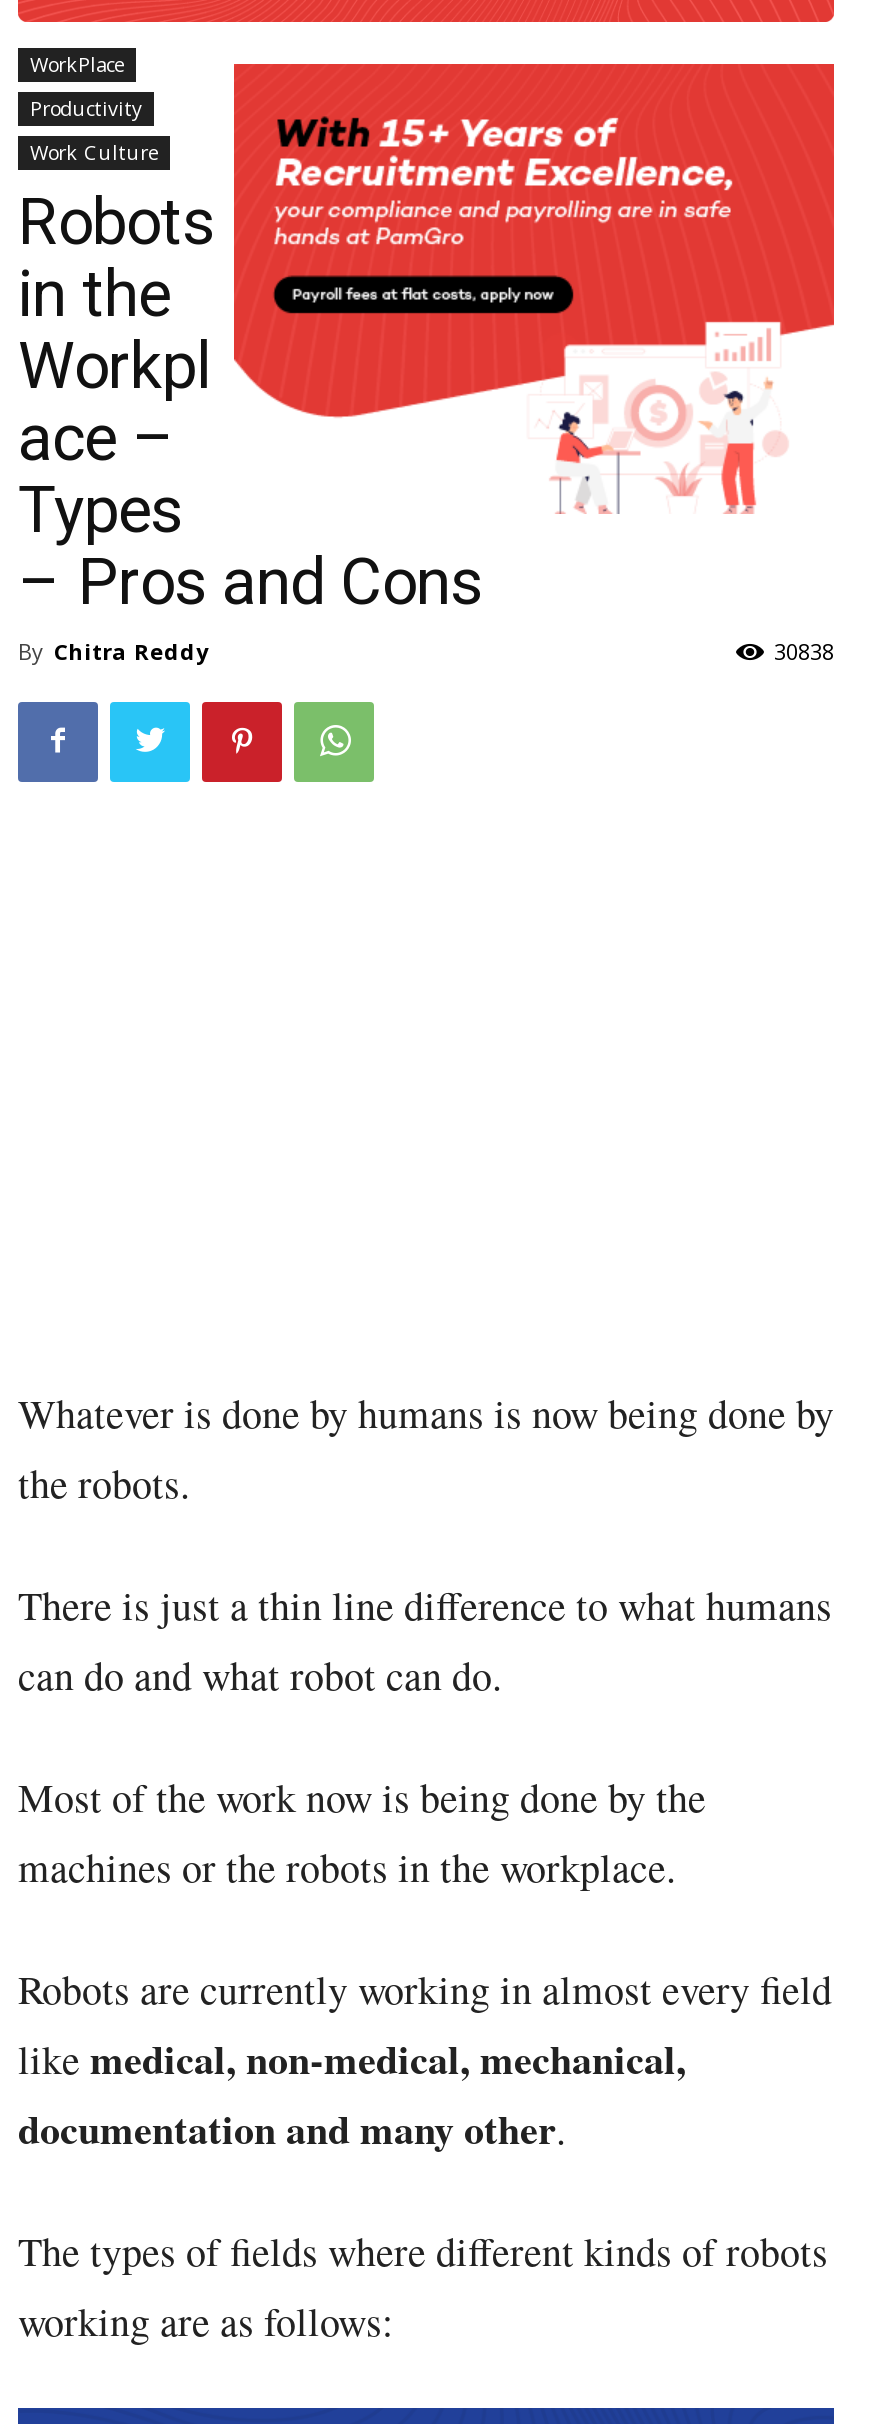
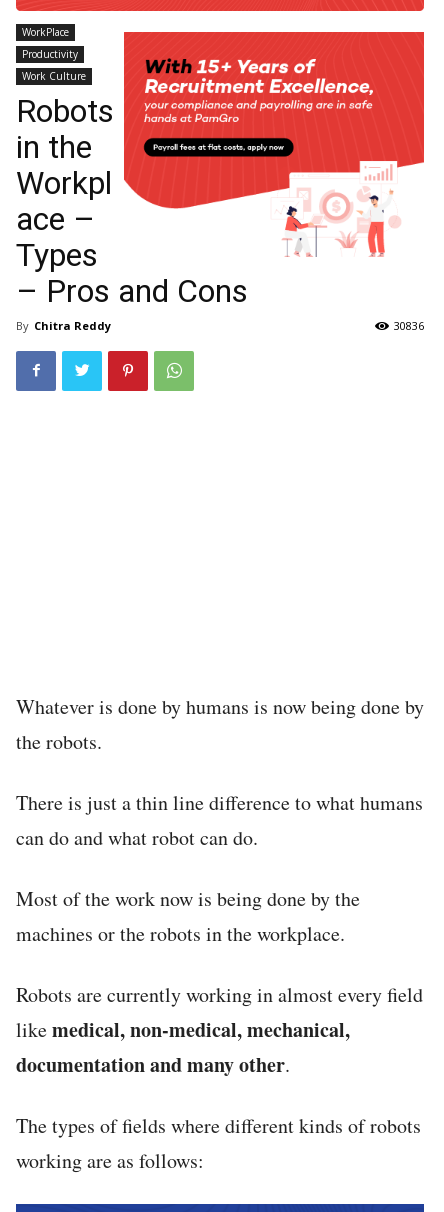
[774,636,834,666] 30838 -> [394,318,424,333] 30836

